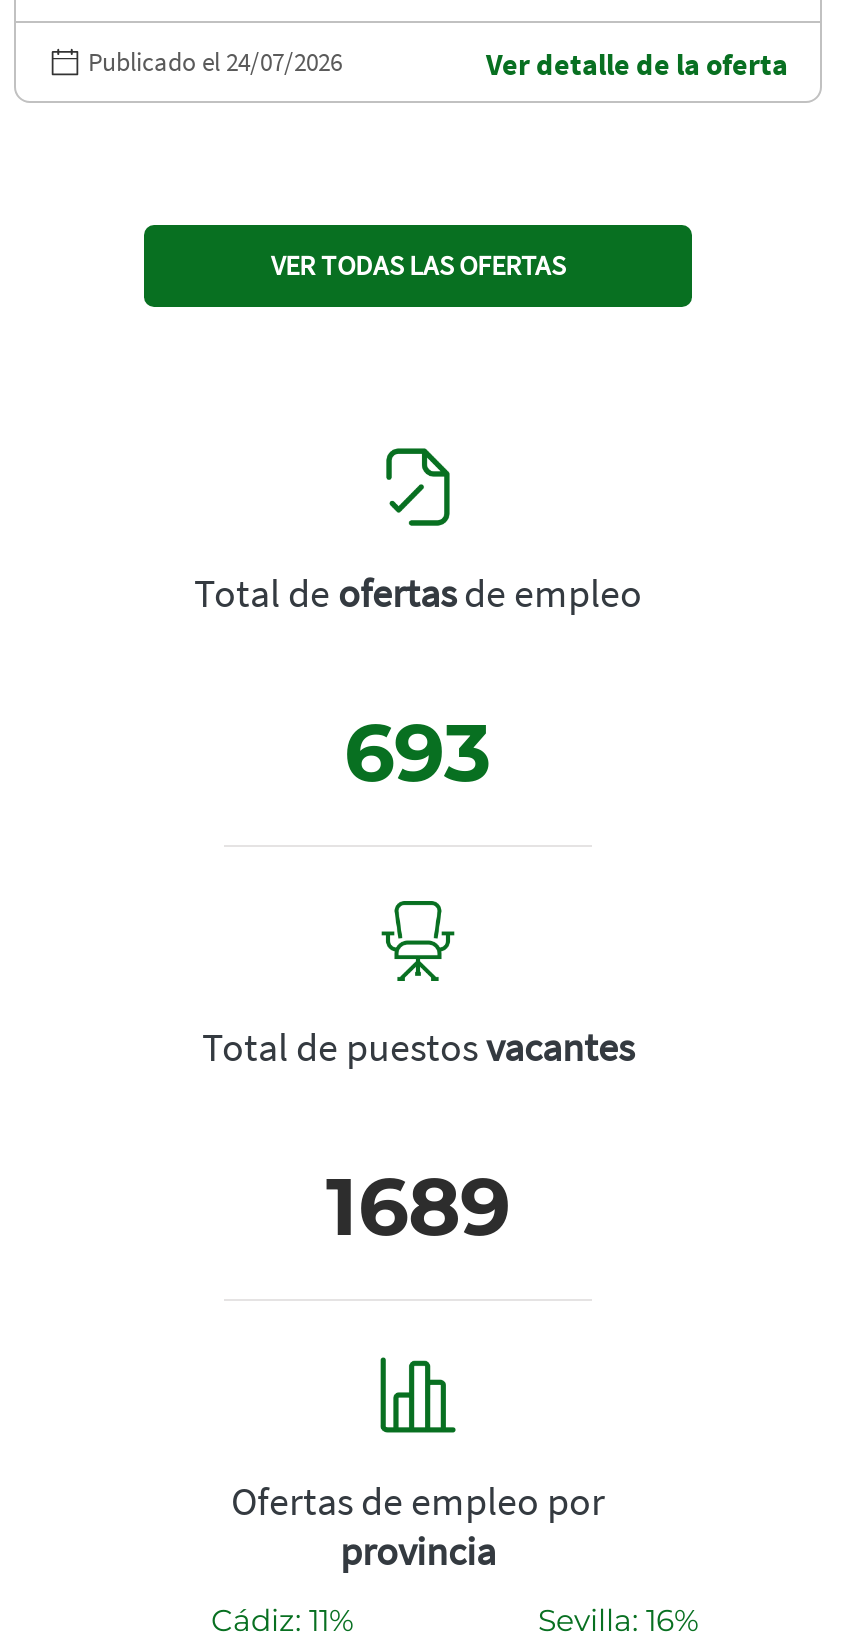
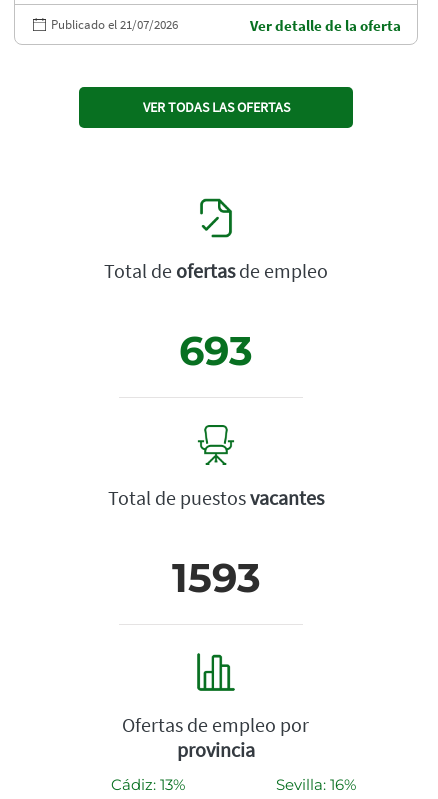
[88,44,342,78] Publicado el 24/07/2026 -> [51,16,178,33] Publicado el 21/07/2026
[326,1157,510,1255] 1689 -> [171,553,260,602] 1593
[211,1601,353,1639] Cádiz: 11% -> [111,775,185,794] Cádiz: 13%

